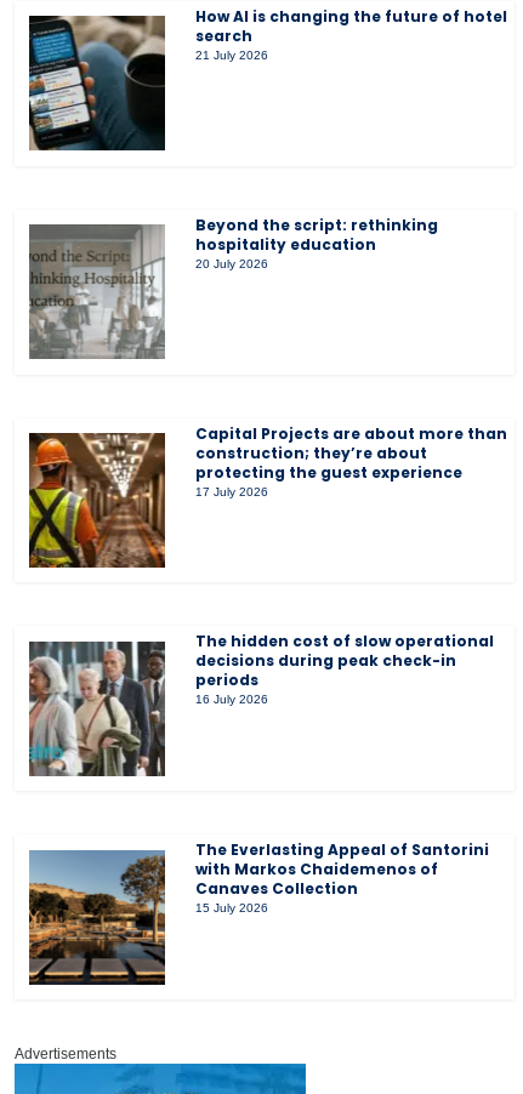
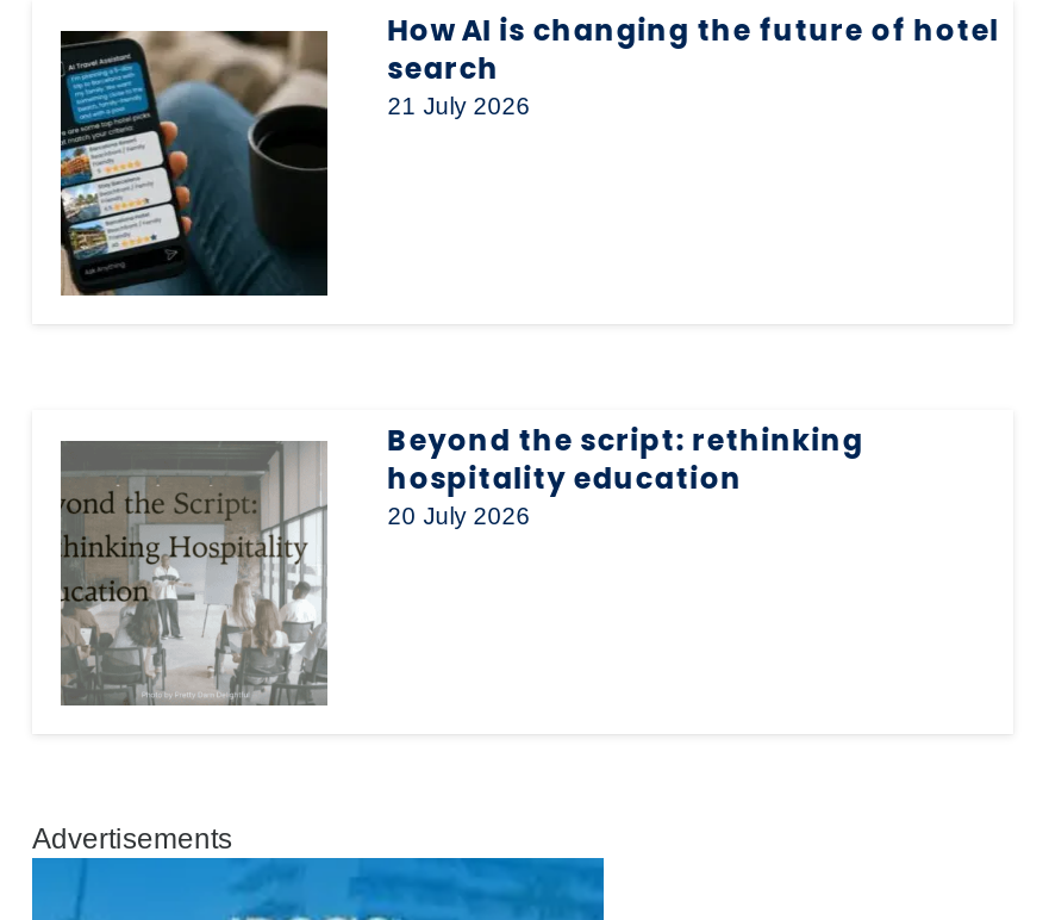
[28,423,507,569] [image] | Capital Projects are about more than | construction; they’re about | protecting the guest experience | 17 July 2026 -> none
[28,631,494,777] [image] | The hidden cost of slow operational | decisions during peak check-in | periods | 16 July 2026 -> none
[29,840,489,985] [image] | The Everlasting Appeal of Santorini | with Markos Chaidemenos of | Canaves Collection | 15 July 2026 -> none

